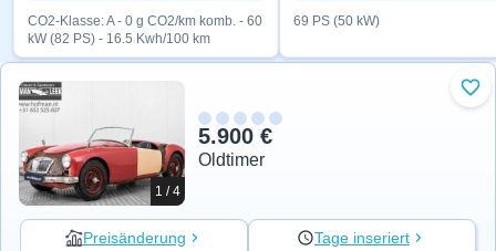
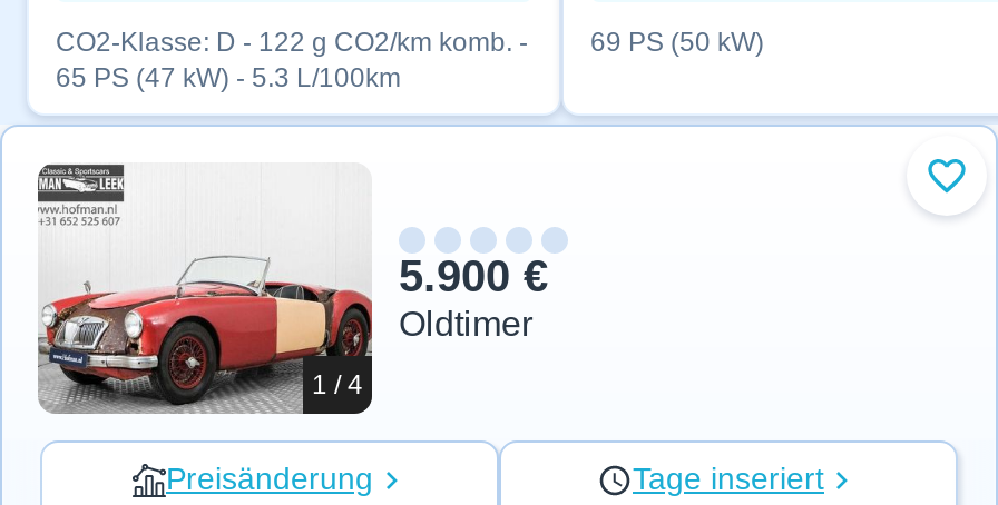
[28,13,262,46] CO2-Klasse: A - 0 g CO2/km komb. - 60 | kW (82 PS) - 16.5 Kwh/100 km -> [56,26,528,93] CO2-Klasse: D - 122 g CO2/km komb. - | 65 PS (47 kW) - 5.3 L/100km

